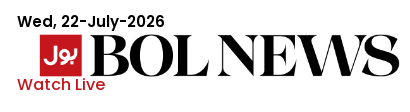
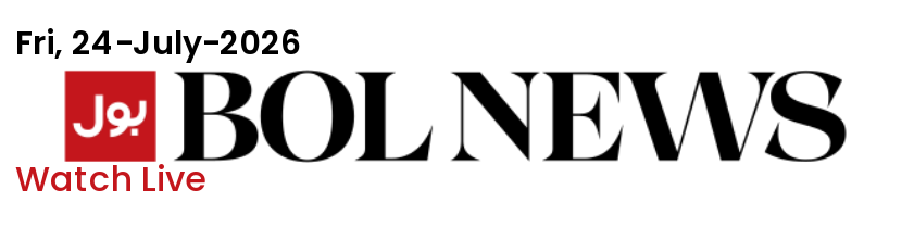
[17,11,165,32] Wed, 22-July-2026 -> [15,20,302,65] Fri, 24-July-2026

